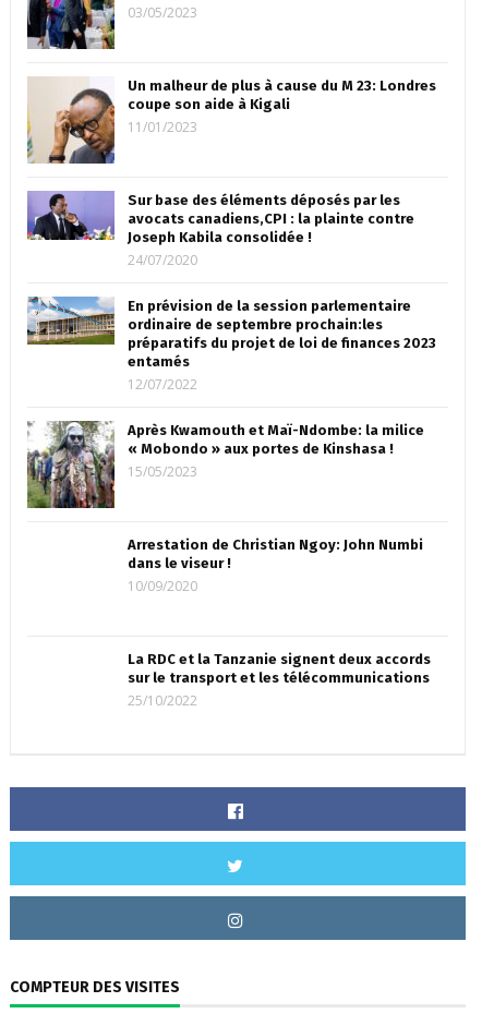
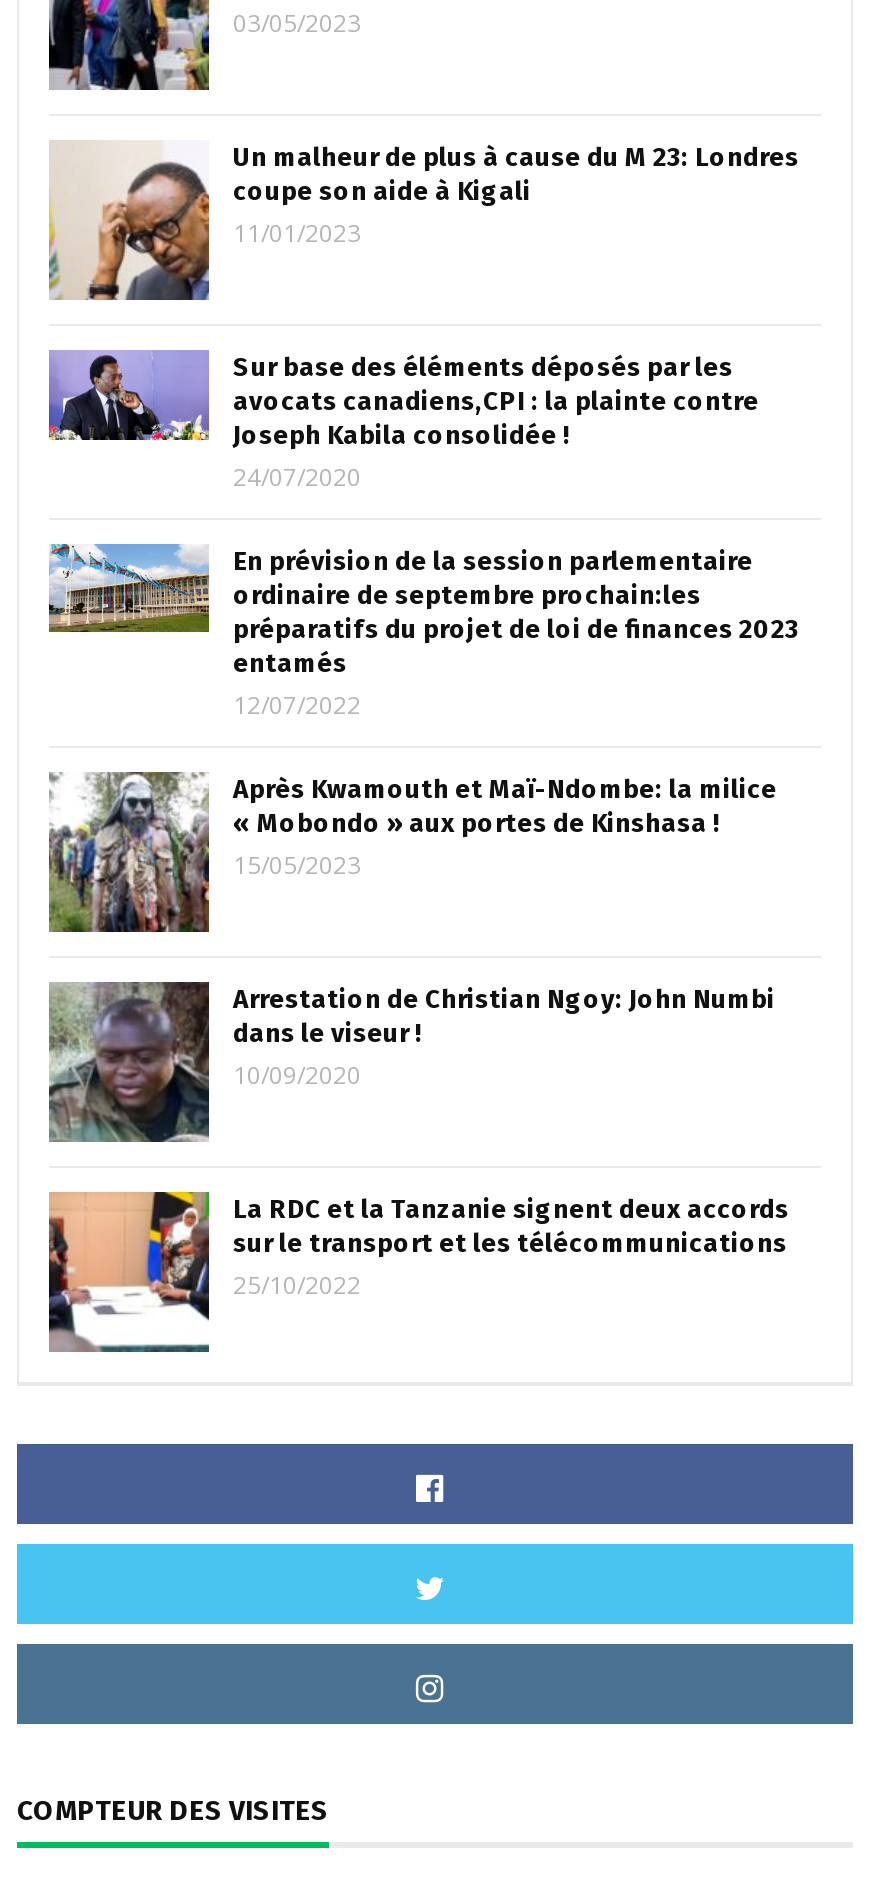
none -> [47,980,211,1144] [image]
none -> [47,1190,211,1354] [image]

